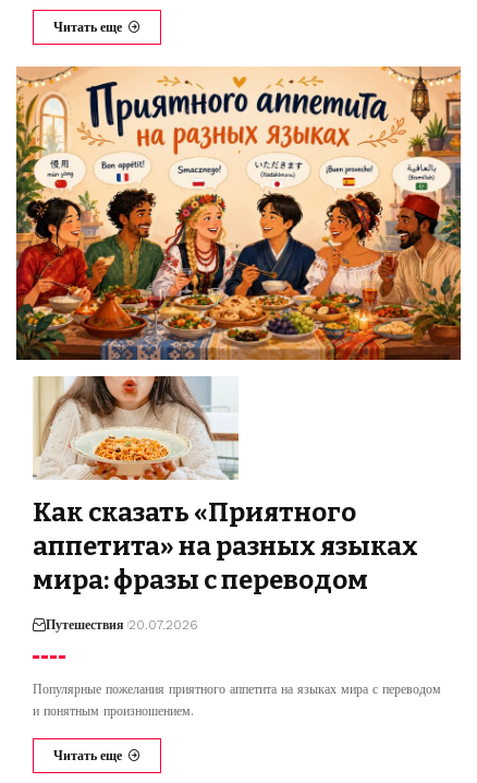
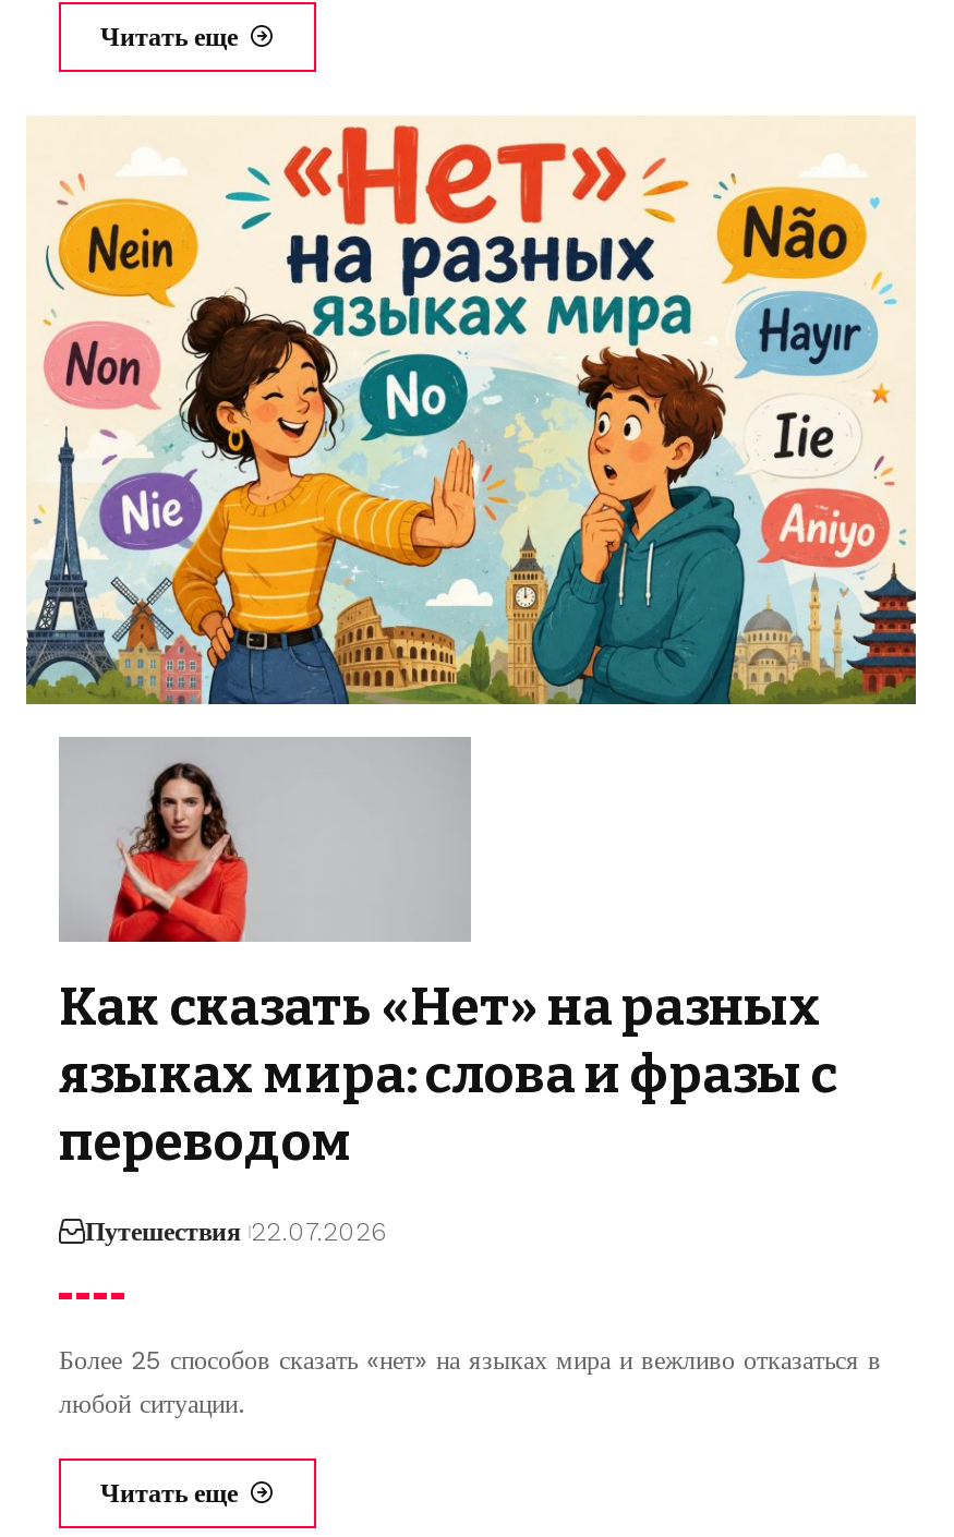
[15,65,462,361] [image] -> [24,117,918,707] [image]
[33,375,418,595] [image] | Как сказать «Приятного | аппетита» на разных языках | мира: фразы с переводом -> [59,736,837,1173] [image] | Как сказать «Нет» на разных | языках мира: слова и фразы с | переводом
[46,617,197,632] Путешествия 20.07.2026 -> [85,1217,386,1247] Путешествия 22.07.2026
[33,681,441,718] Популярные пожелания приятного аппетита на языках мира с переводом | и понятным произношением. -> [59,1345,881,1419] Более 25 способов сказать «нет» на языках мира и вежливо отказаться в | любой ситуации.

